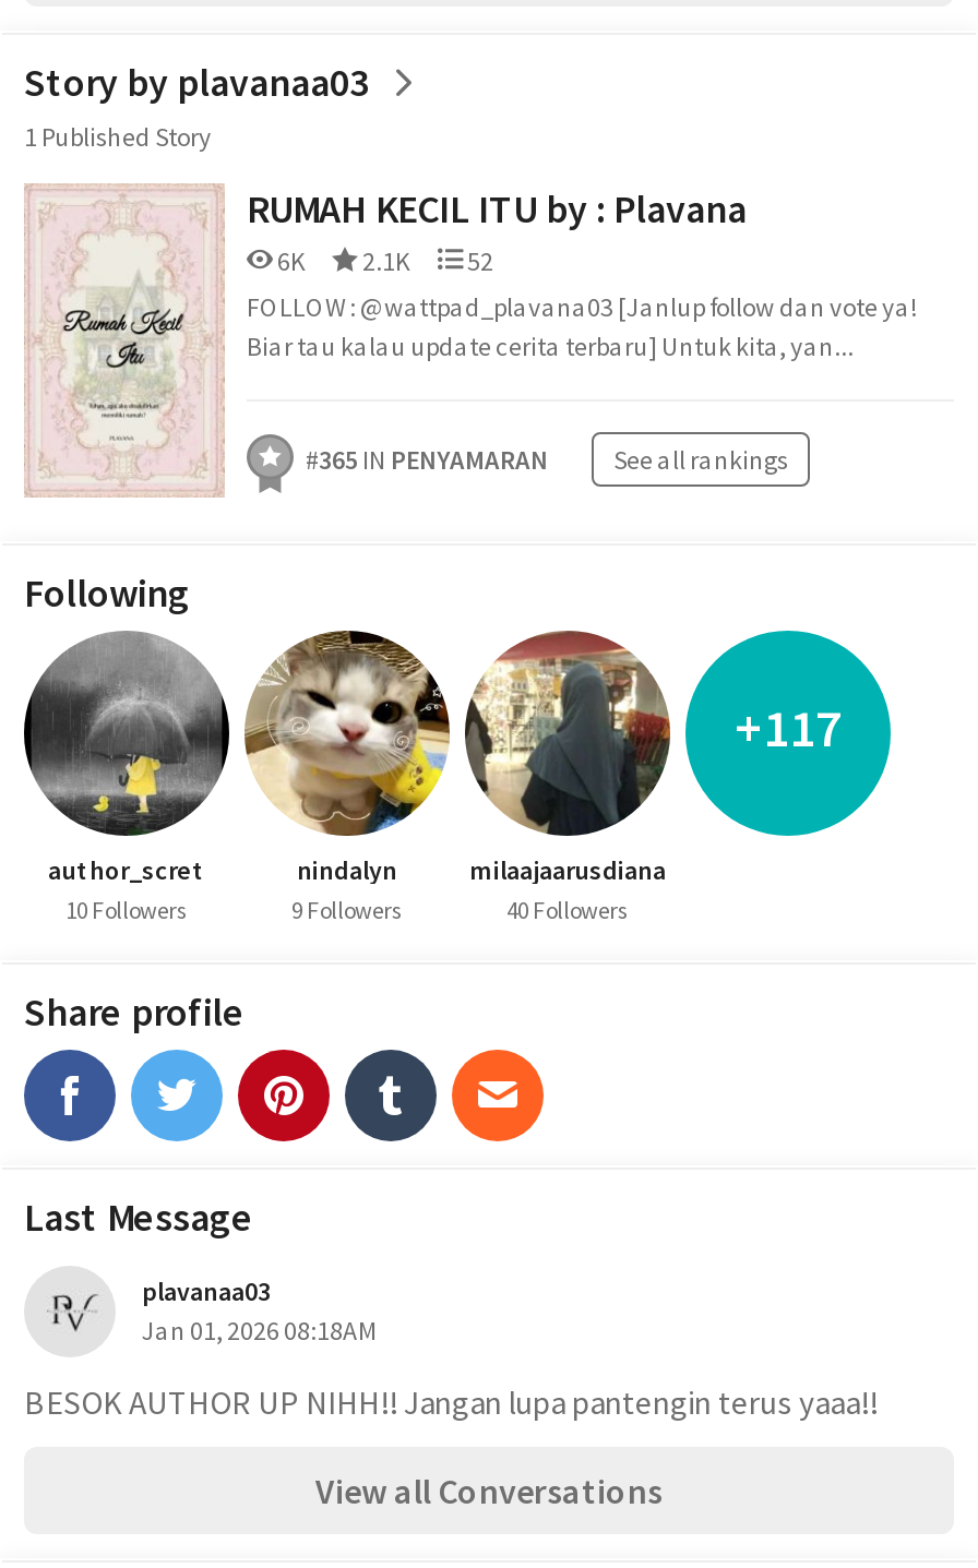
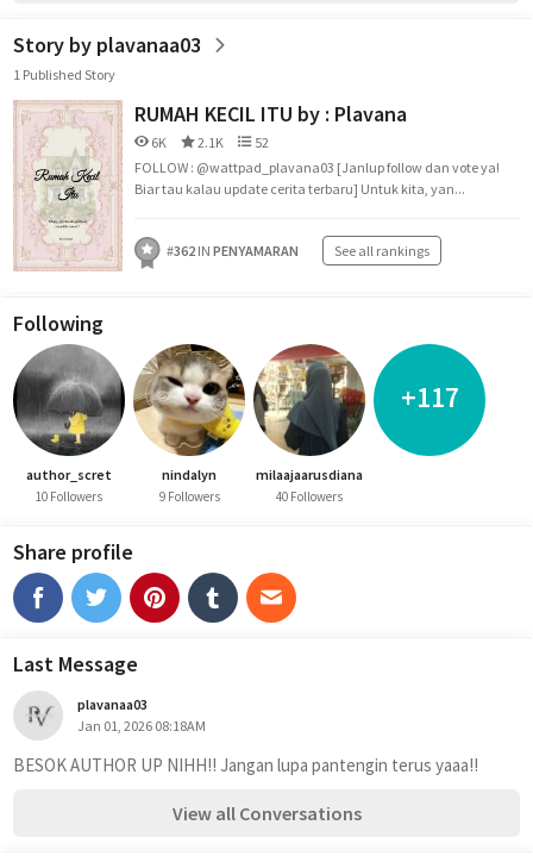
[306,443,548,476] #365 IN PENYAMARAN -> [167,242,299,260] #362 IN PENYAMARAN

